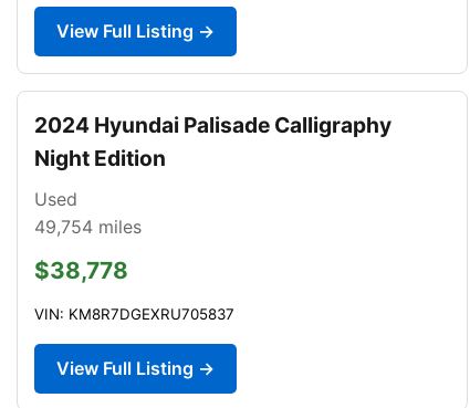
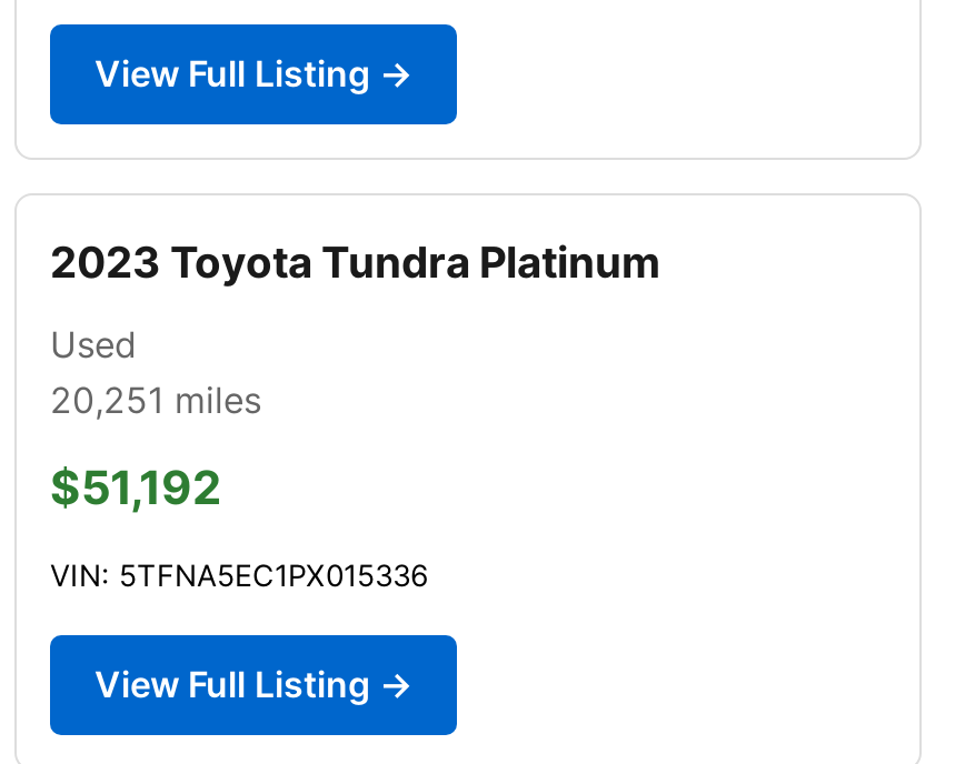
[34,112,391,171] 2024 Hyundai Palisade Calligraphy | Night Edition -> [50,235,661,288] 2023 Toyota Tundra Platinum
[34,215,142,238] 49,754 miles -> [50,377,261,422] 20,251 miles
[34,256,128,284] $38,778 -> [50,460,221,515] $51,192
[34,305,234,323] VIN: KM8R7DGEXRU705837 -> [50,557,428,593] VIN: 5TFNA5EC1PX015336

